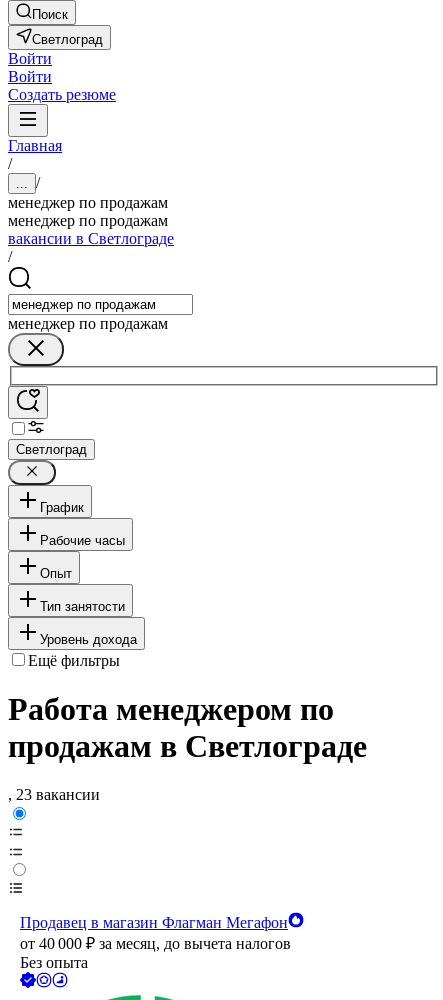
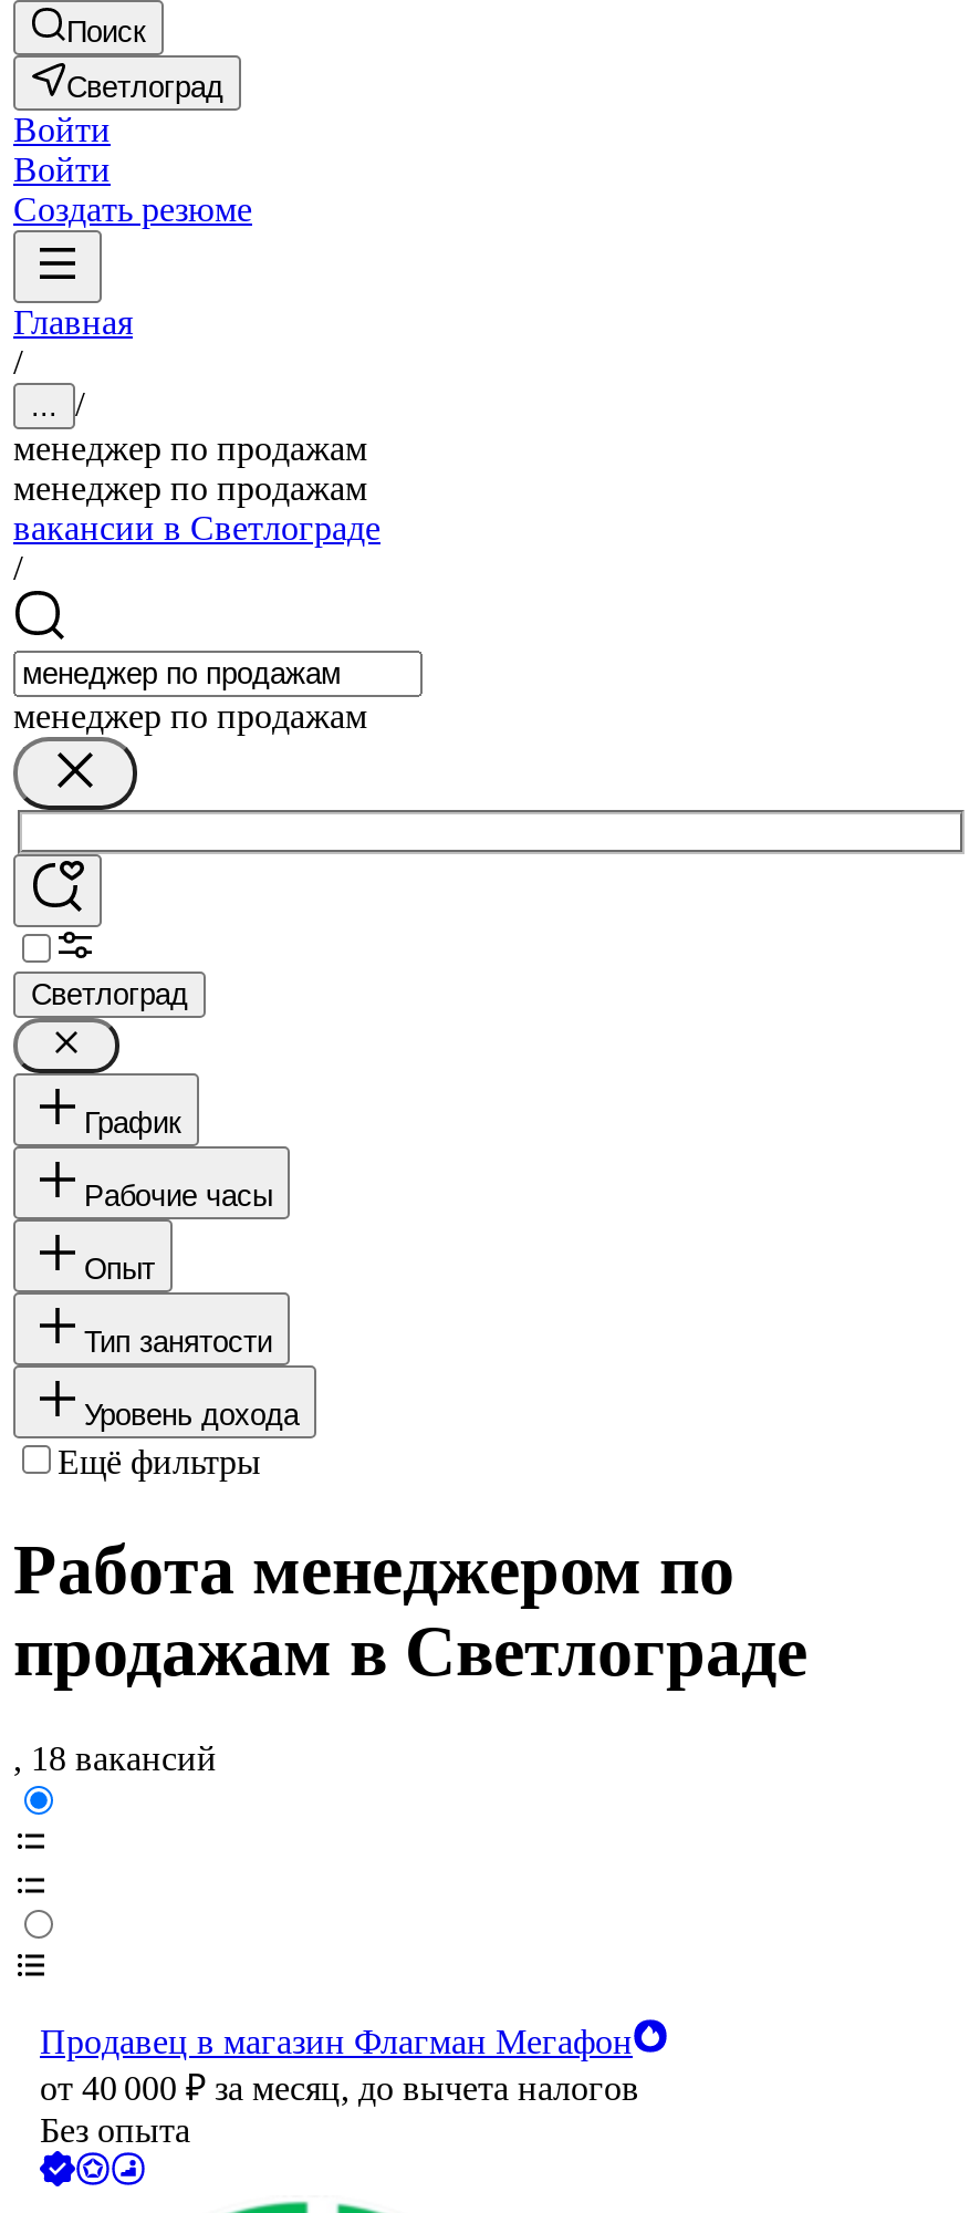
[8,786,100,803] , 23 вакансии -> [13,1741,217,1778] , 18 вакансий

